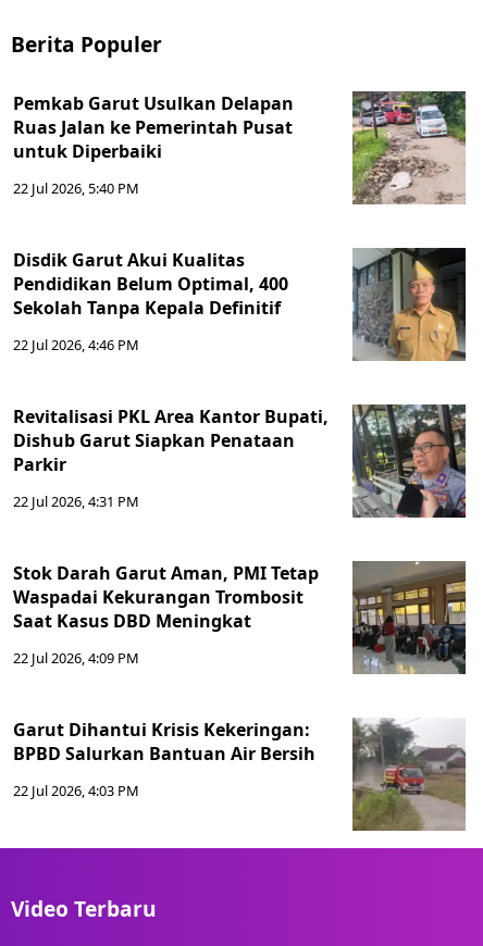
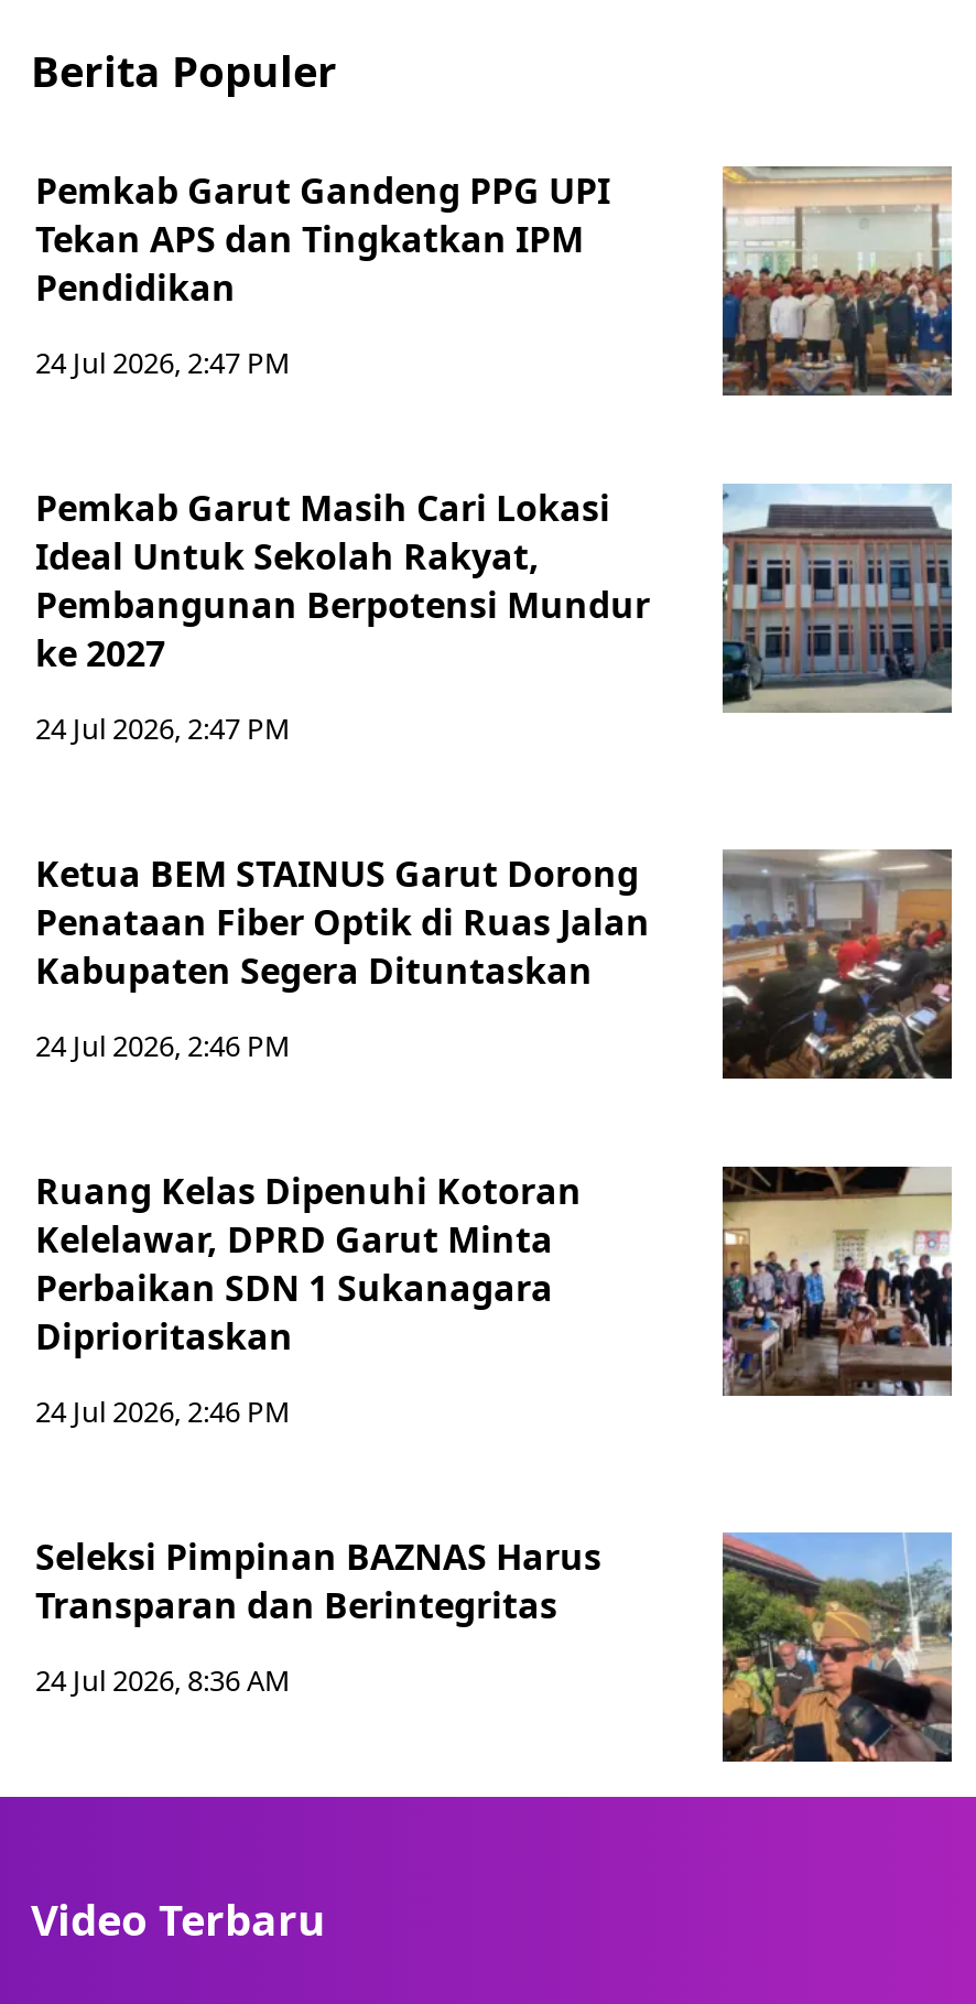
[13,91,294,163] Pemkab Garut Usulkan Delapan | Ruas Jalan ke Pemerintah Pusat | untuk Diperbaiki -> [35,166,610,312] Pemkab Garut Gandeng PPG UPI | Tekan APS dan Tingkatkan IPM | Pendidikan
[351,91,466,204] [image] -> [720,164,954,396] [image]
[13,178,139,198] 22 Jul 2026, 5:40 PM -> [35,343,291,382] 24 Jul 2026, 2:47 PM
[13,248,288,320] Disdik Garut Akui Kualitas | Pendidikan Belum Optimal, 400 | Sekolah Tanpa Kepala Definitif -> [35,484,650,678] Pemkab Garut Masih Cari Lokasi | Ideal Untuk Sekolah Rakyat, | Pembangunan Berpotensi Mundur | ke 2027
[352,247,467,361] [image] -> [723,484,954,713] [image]
[13,335,139,354] 22 Jul 2026, 4:46 PM -> [35,708,291,748] 24 Jul 2026, 2:47 PM
[13,403,467,519] [image] | Revitalisasi PKL Area Kantor Bupati, | Dishub Garut Siapkan Penataan | Parkir -> [35,847,954,1081] [image] | Ketua BEM STAINUS Garut Dorong | Penataan Fiber Optik di Ruas Jalan | Kabupaten Segera Dituntaskan
[13,491,139,511] 22 Jul 2026, 4:31 PM -> [35,1026,291,1065] 24 Jul 2026, 2:46 PM
[13,561,319,633] Stok Darah Garut Aman, PMI Tetap | Waspadai Kekurangan Trombosit | Saat Kasus DBD Meningkat -> [35,1167,582,1361] Ruang Kelas Dipenuhi Kotoran | Kelelawar, DPRD Garut Minta | Perbaikan SDN 1 Sukanagara | Diprioritaskan
[351,560,467,675] [image] -> [720,1165,954,1398] [image]
[13,648,139,668] 22 Jul 2026, 4:09 PM -> [35,1391,291,1431] 24 Jul 2026, 2:46 PM
[13,718,315,765] Garut Dihantui Krisis Kekeringan: | BPBD Salurkan Bantuan Air Bersih -> [35,1532,601,1629] Seleksi Pimpinan BAZNAS Harus | Transparan dan Berintegritas
[352,718,466,832] [image] -> [723,1530,952,1764] [image]
[13,781,139,800] 22 Jul 2026, 4:03 PM -> [35,1660,291,1700] 24 Jul 2026, 8:36 AM

